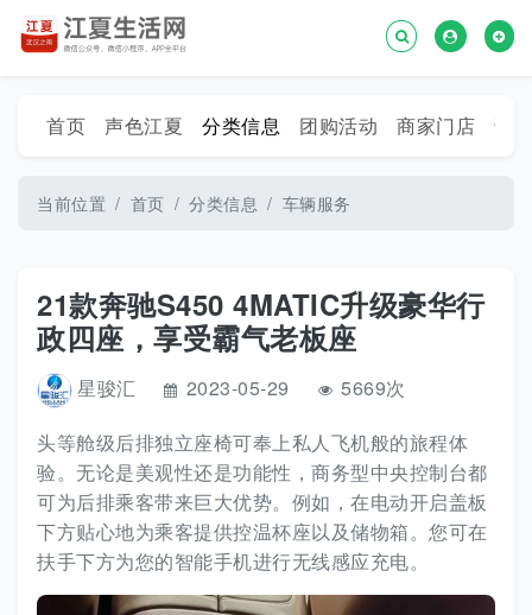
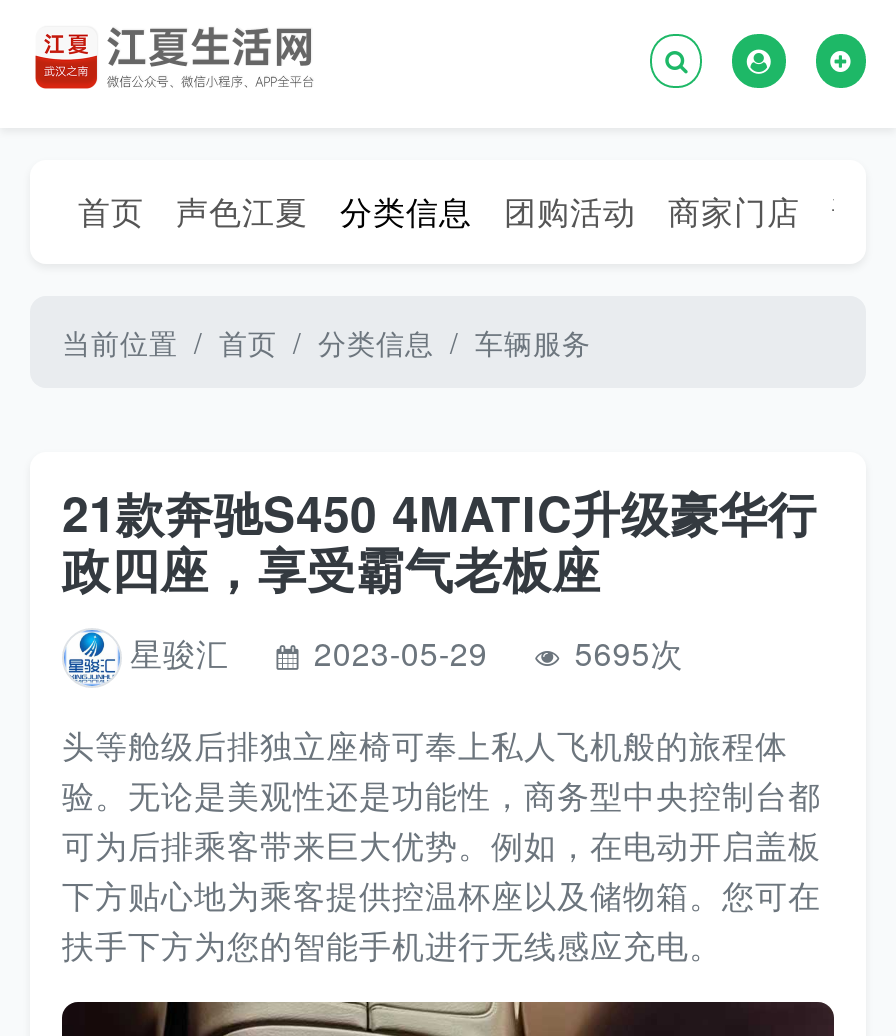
[77,374,406,402] 星骏汇 2023-05-29 5669次 -> [130,630,684,676] 星骏汇 2023-05-29 5695次

